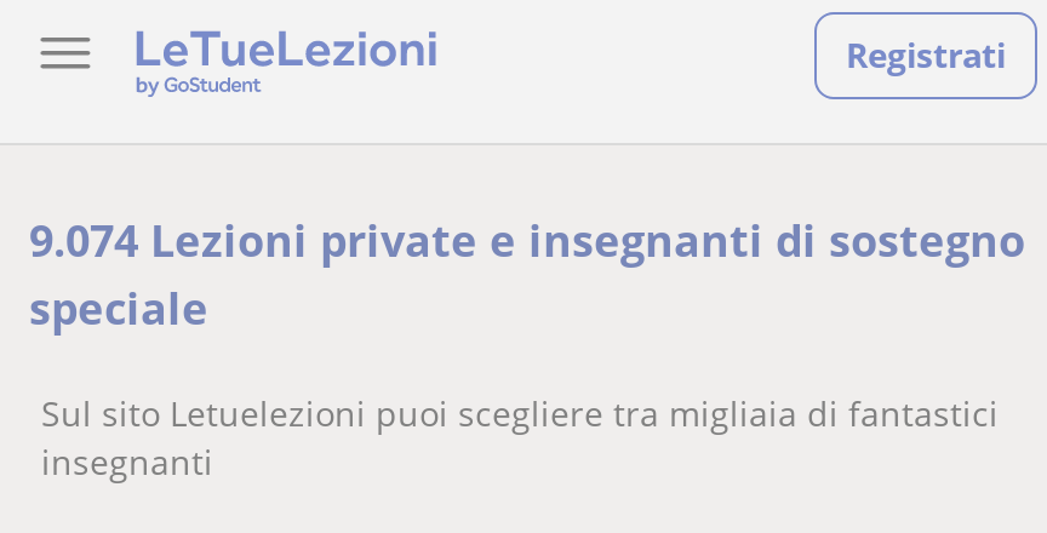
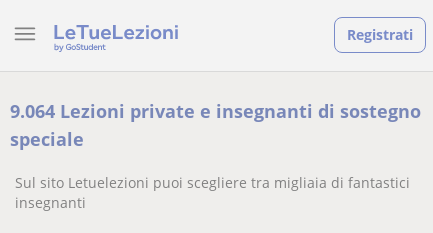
[29,211,1025,269] 9.074 Lezioni private e insegnanti di sostegno -> [10,99,421,123] 9.064 Lezioni private e insegnanti di sostegno

